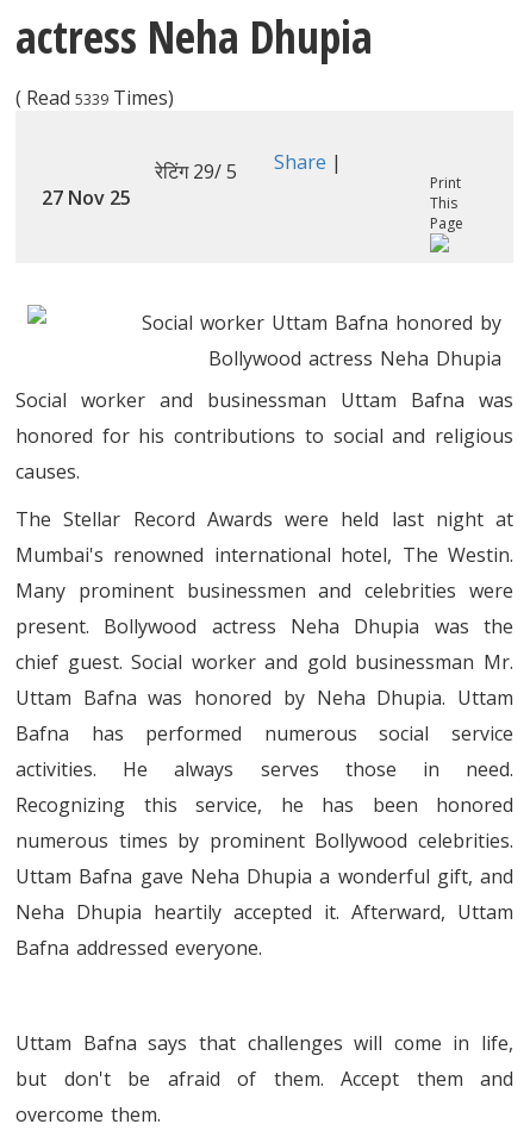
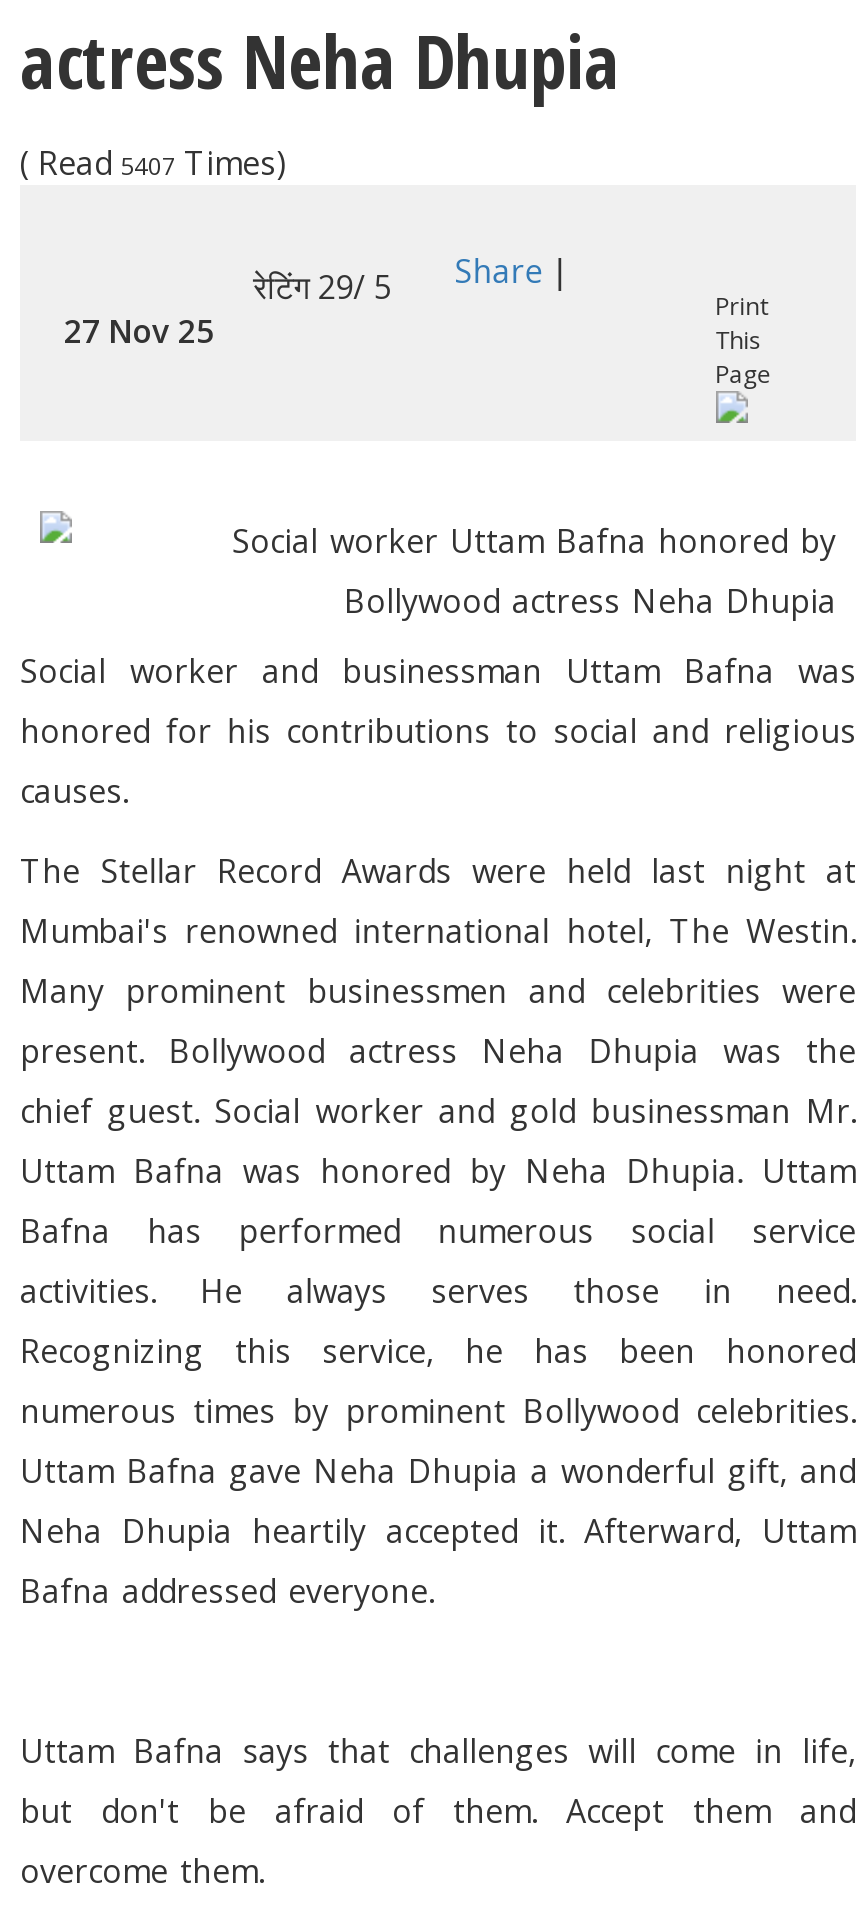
[15,85,174,111] ( Read 5339 Times) -> [20,141,286,185] ( Read 5407 Times)

